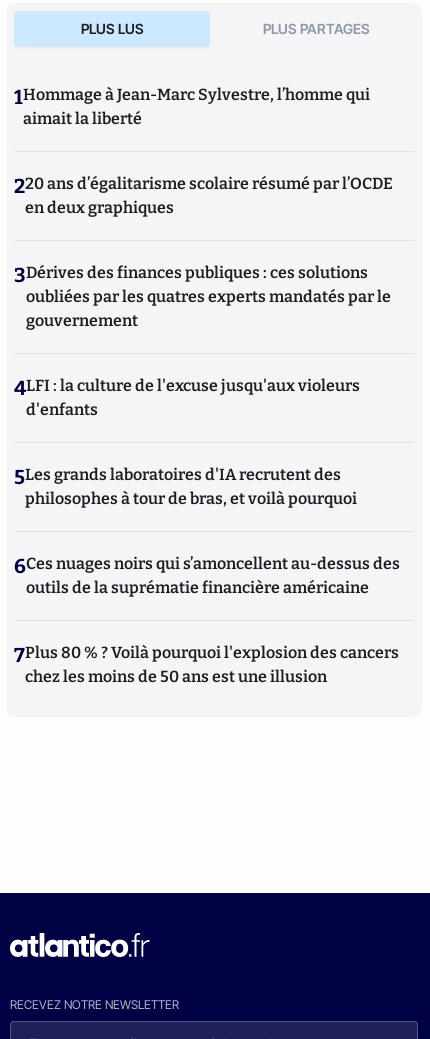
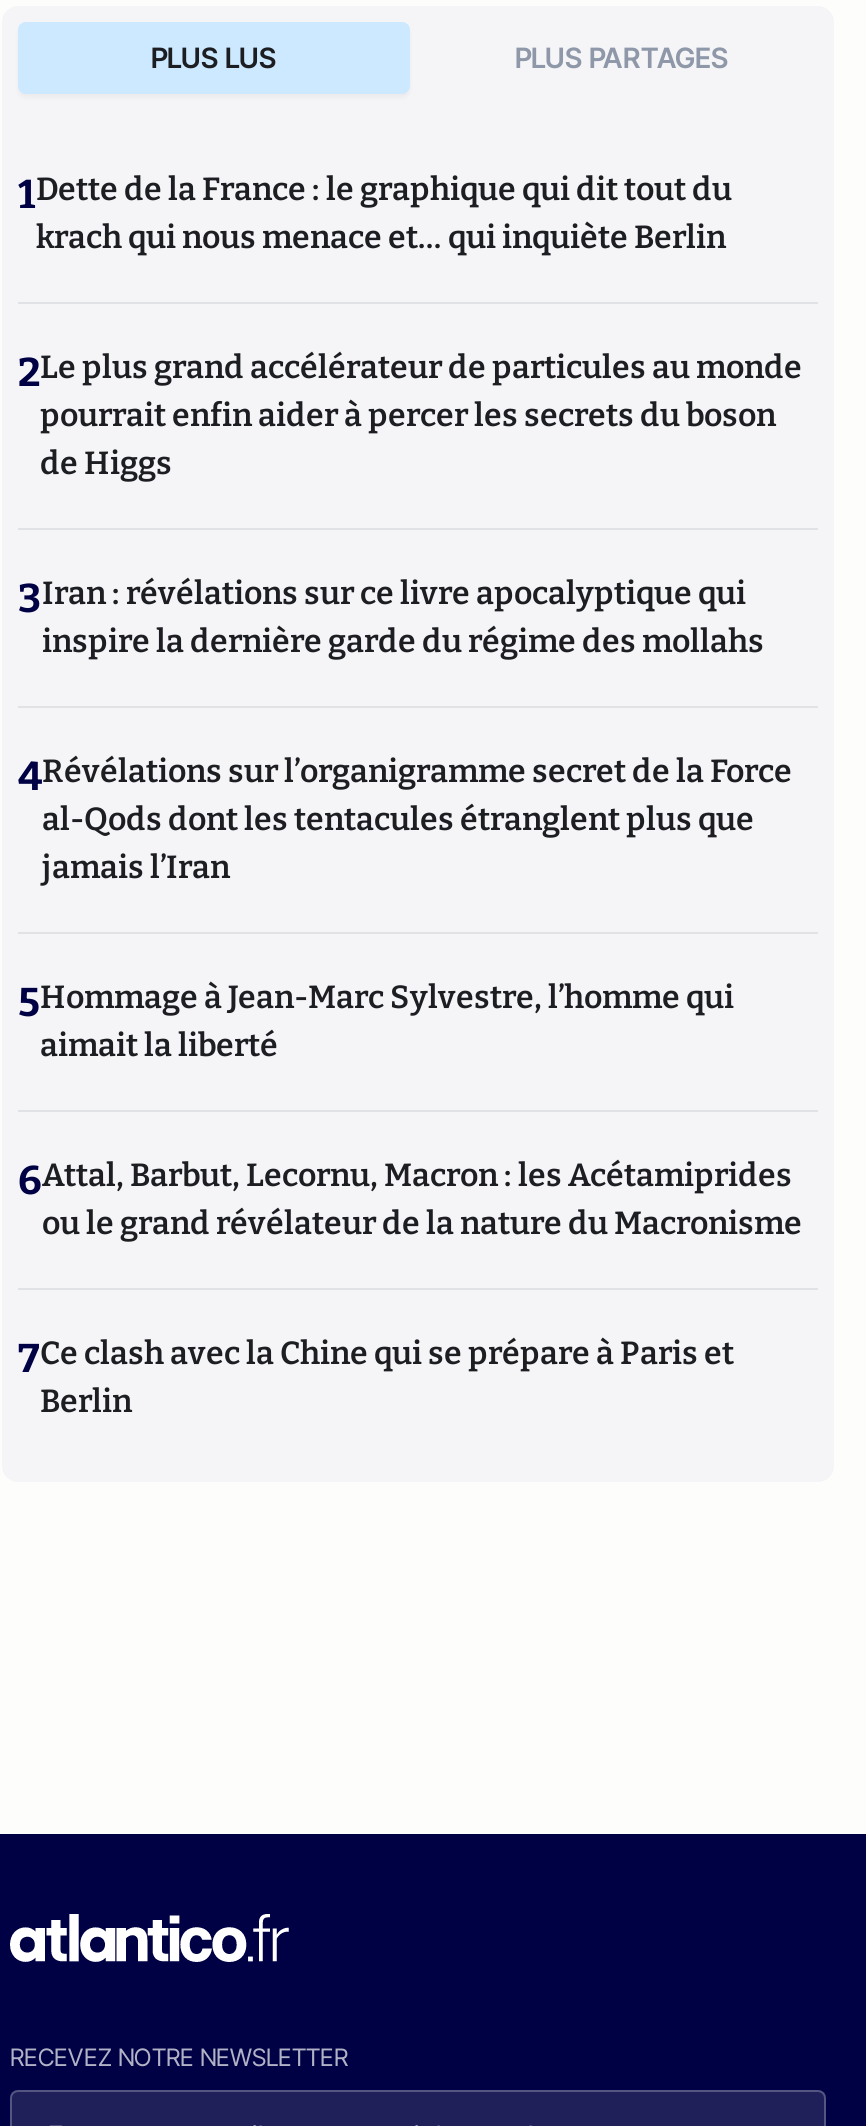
[14,85,370,109] 1Hommage à Jean-Marc Sylvestre, l’homme qui -> [18,170,802,1026] 1Dette de la France : le graphique qui dit tout du | krach qui nous menace et… qui inquiète Berlin | 2Le plus grand accélérateur de particules au monde | pourrait enfin aider à percer les secrets du boson | de Higgs | 3Iran : révélations sur ce livre apocalyptique qui | inspire la dernière garde du régime des mollahs | 4Révélations sur l’organigramme secret de la Force | al-Qods dont les tentacules étranglent plus que | jamais l’Iran | 5Hommage à Jean-Marc Sylvestre, l’homme qui
moved [23,109,142,128] -> [40,1026,278,1064]: aimait la liberté
[14,174,400,686] 220 ans d’égalitarisme scolaire résumé par l’OCDE | en deux graphiques | 3Dérives des finances publiques : ces solutions | oubliées par les quatres experts mandatés par le | gouvernement | 4LFI : la culture de l'excuse jusqu'aux violeurs | d'enfants | 5Les grands laboratoires d'IA recrutent des | philosophes à tour de bras, et voilà pourquoi | 6Ces nuages noirs qui s’amoncellent au-dessus des | outils de la suprématie financière américaine | 7Plus 80 % ? Voilà pourquoi l'explosion des cancers | chez les moins de 50 ans est une illusion -> [18,1156,802,1420] 6Attal, Barbut, Lecornu, Macron : les Acétamiprides | ou le grand révélateur de la nature du Macronisme | 7Ce clash avec la Chine qui se prépare à Paris et | Berlin

